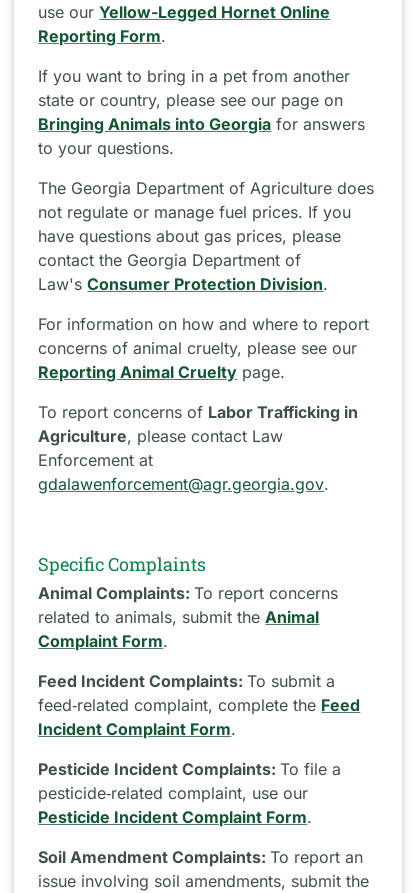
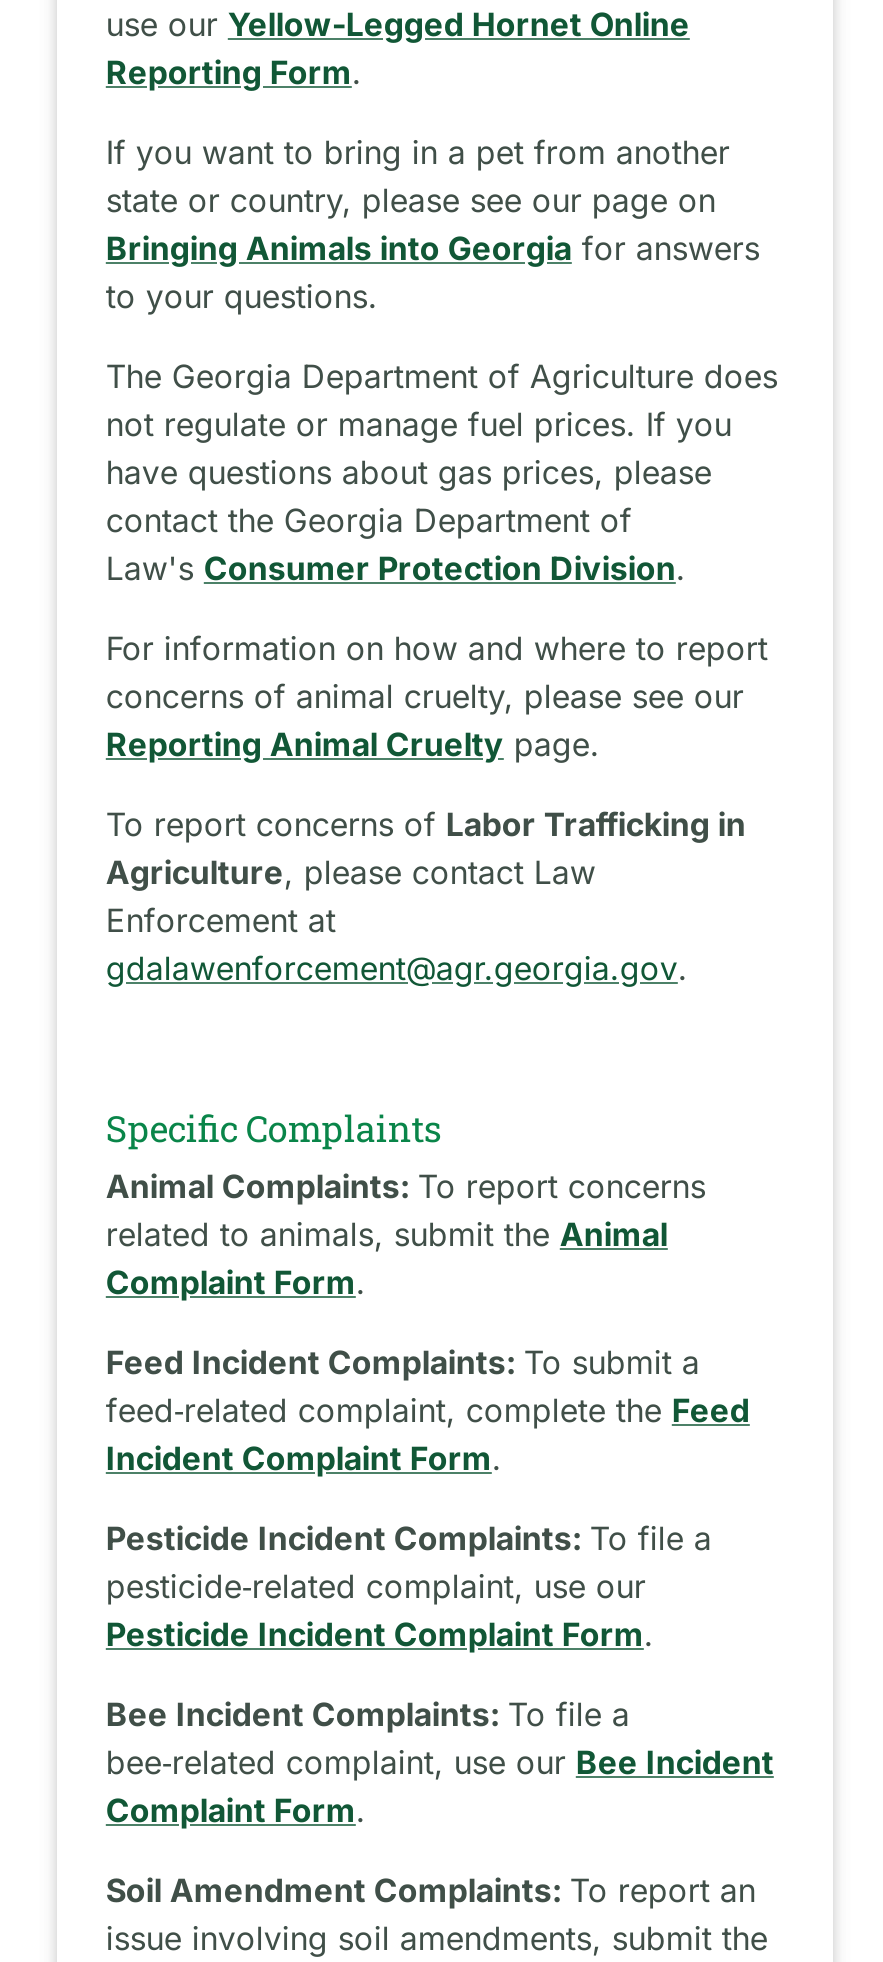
none -> [106,1693,774,1829] Bee Incident Complaints: To file a | bee‑related complaint, use our Bee Incident | Complaint Form.

